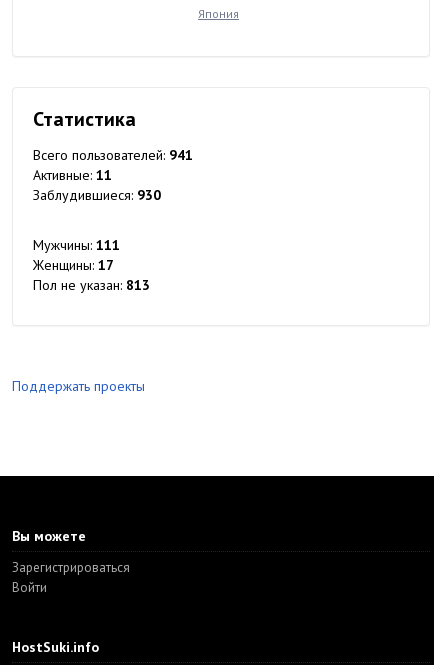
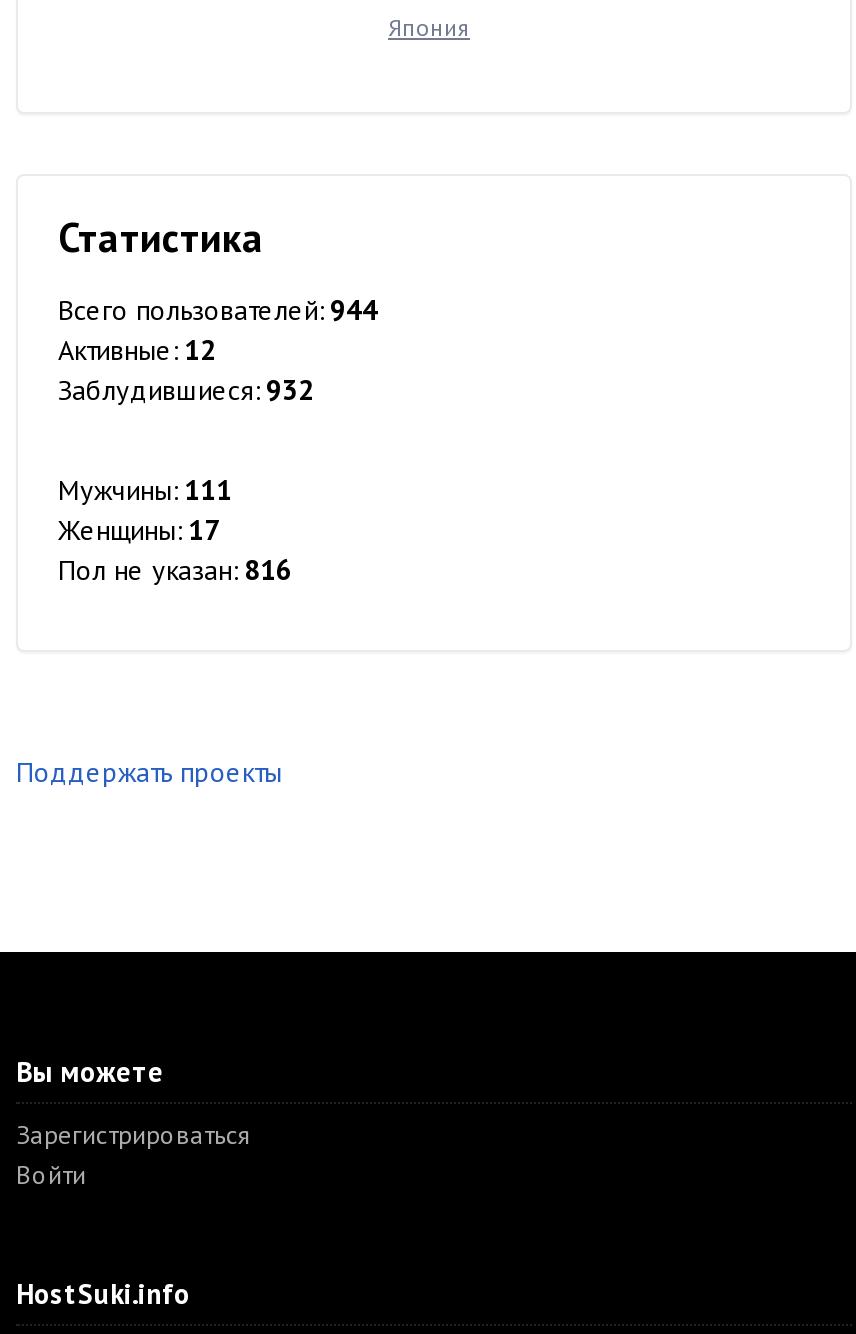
[33,146,193,164] Всего пользователей: 941 -> [58,292,378,328] Всего пользователей: 944
[33,166,112,184] Активные: 11 -> [58,332,216,368] Активные: 12
[33,186,161,204] Заблудившиеся: 930 -> [58,372,314,408] Заблудившиеся: 932
[33,276,150,294] Пол не указан: 813 -> [58,552,292,588] Пол не указан: 816

